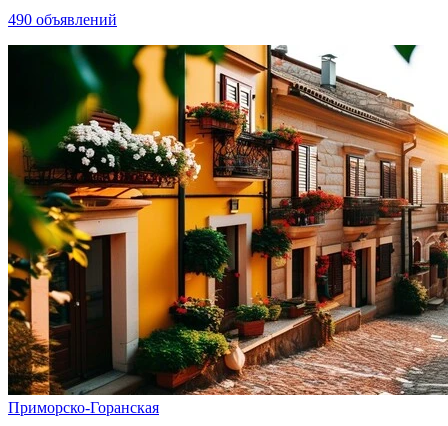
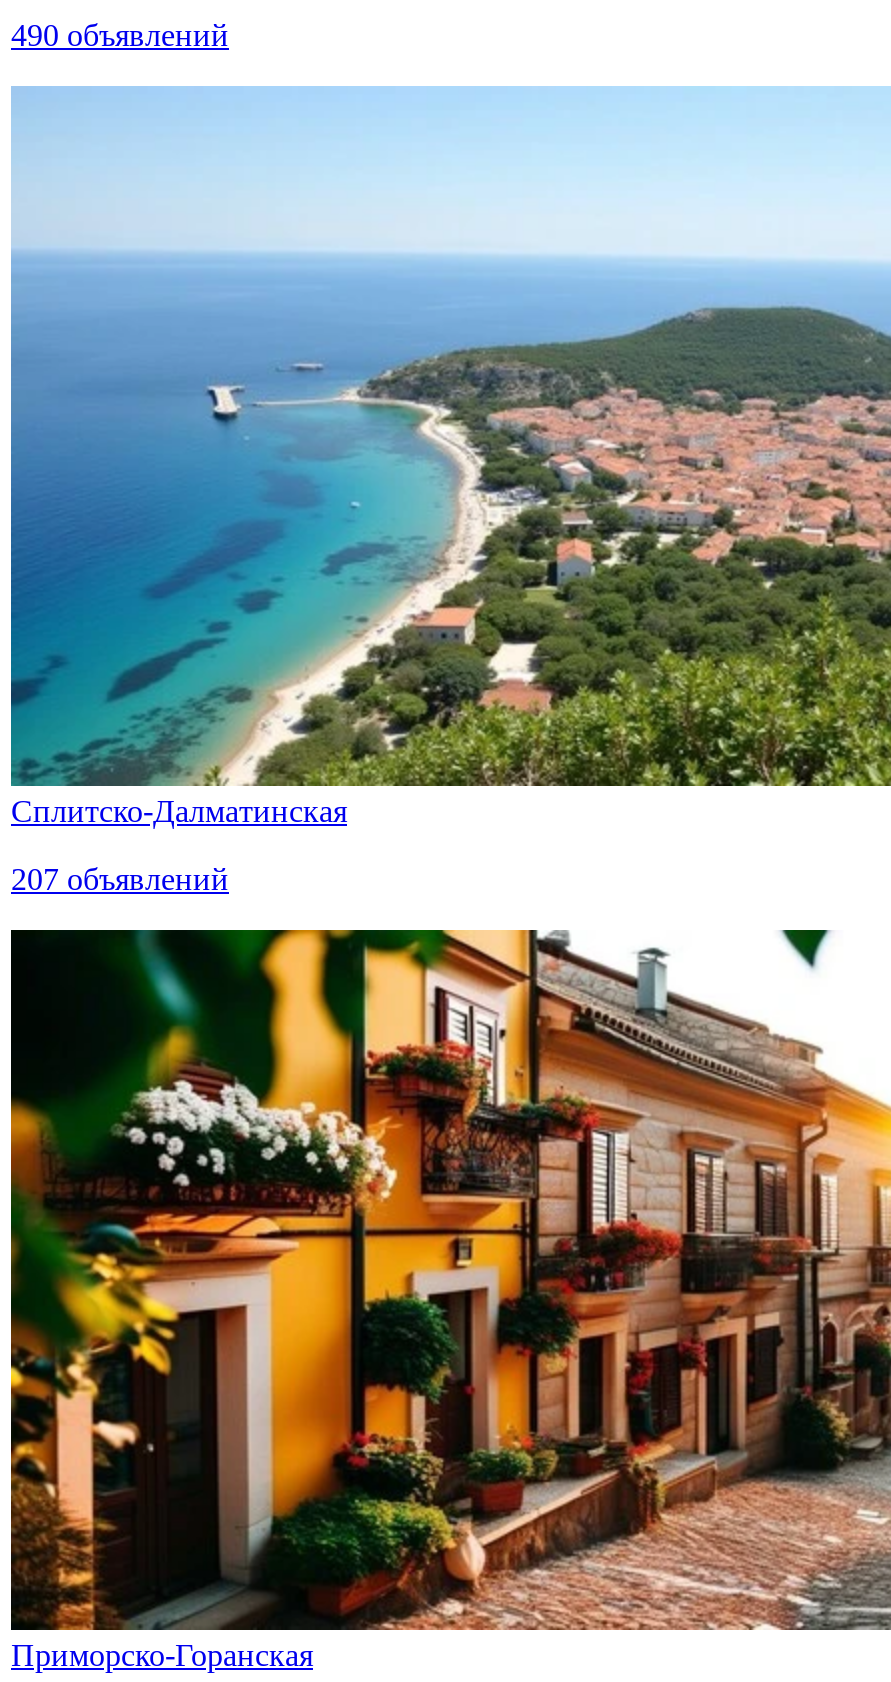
none -> [9,86,885,896] [image] | Сплитско-Далматинская | 207 объявлений

